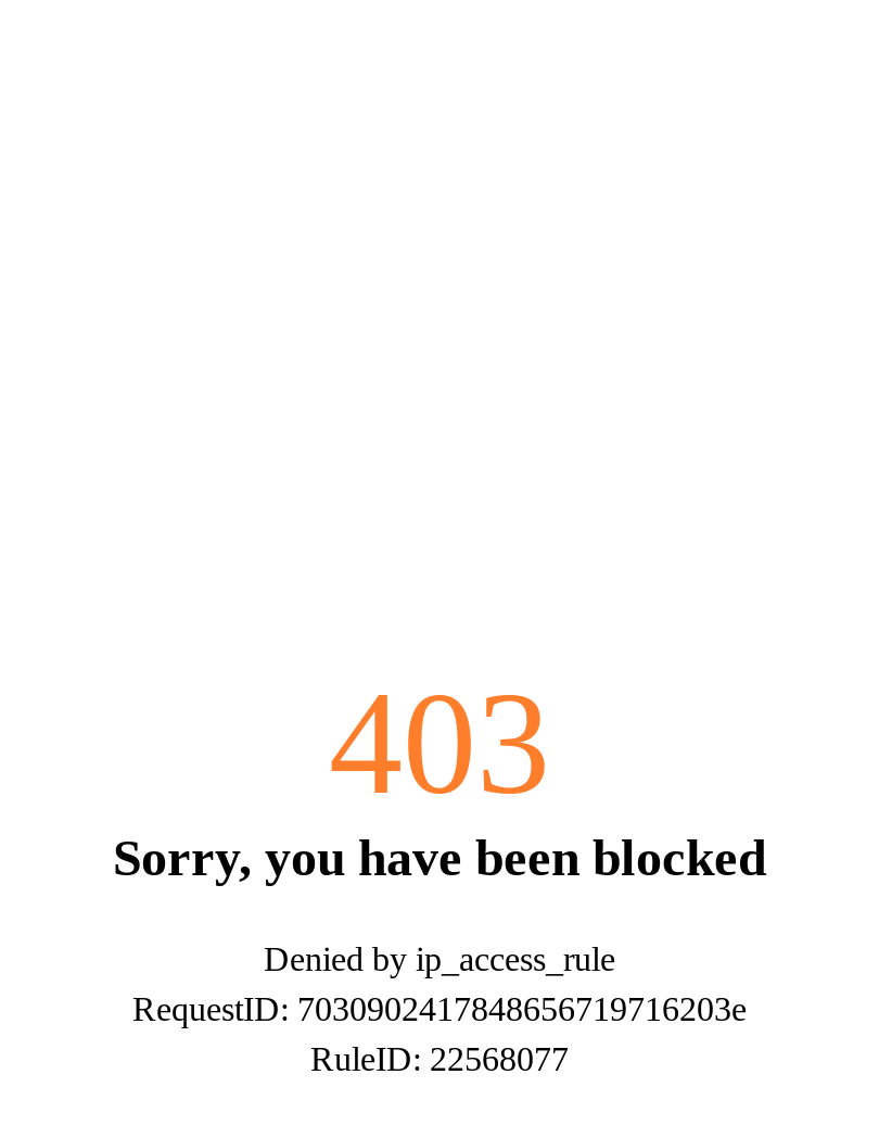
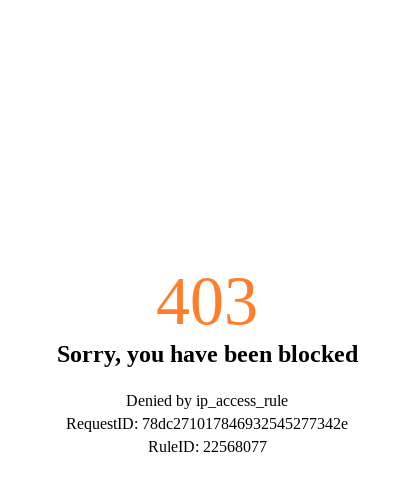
[132,989,747,1026] RequestID: 7030902417848656719716203e -> [66,414,348,431] RequestID: 78dc271017846932545277342e

